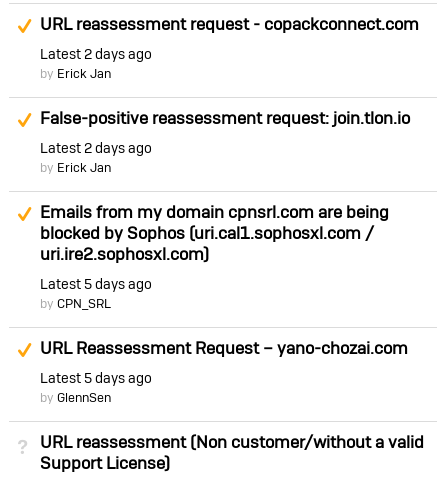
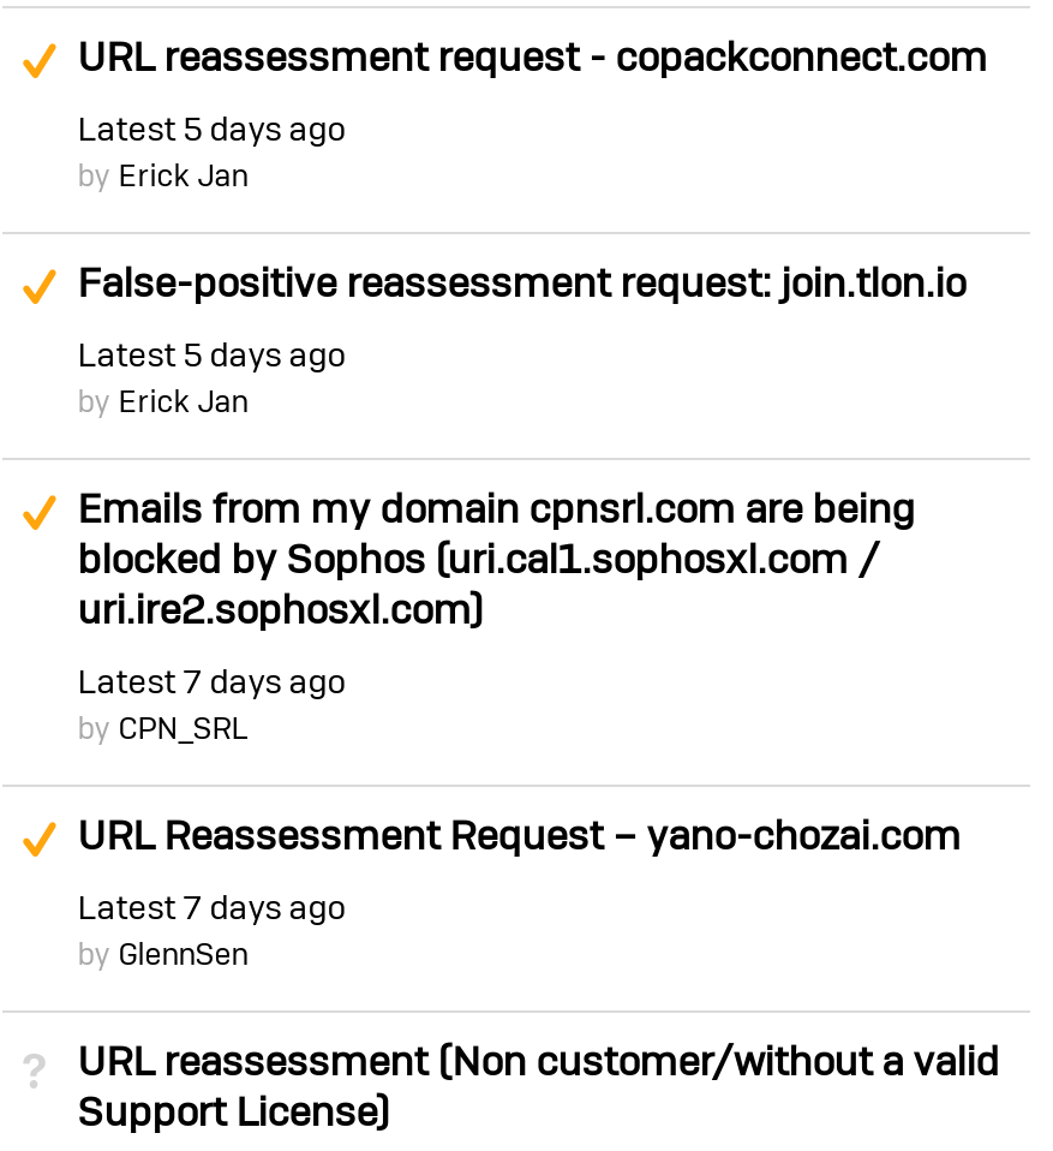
[40,45,152,63] Latest 2 days ago -> [77,106,346,150] Latest 5 days ago
[40,139,152,157] Latest 2 days ago -> [77,333,346,376] Latest 5 days ago
[40,275,152,293] Latest 5 days ago -> [77,659,346,703] Latest 7 days ago
[40,369,152,387] Latest 5 days ago -> [77,886,346,929] Latest 7 days ago

